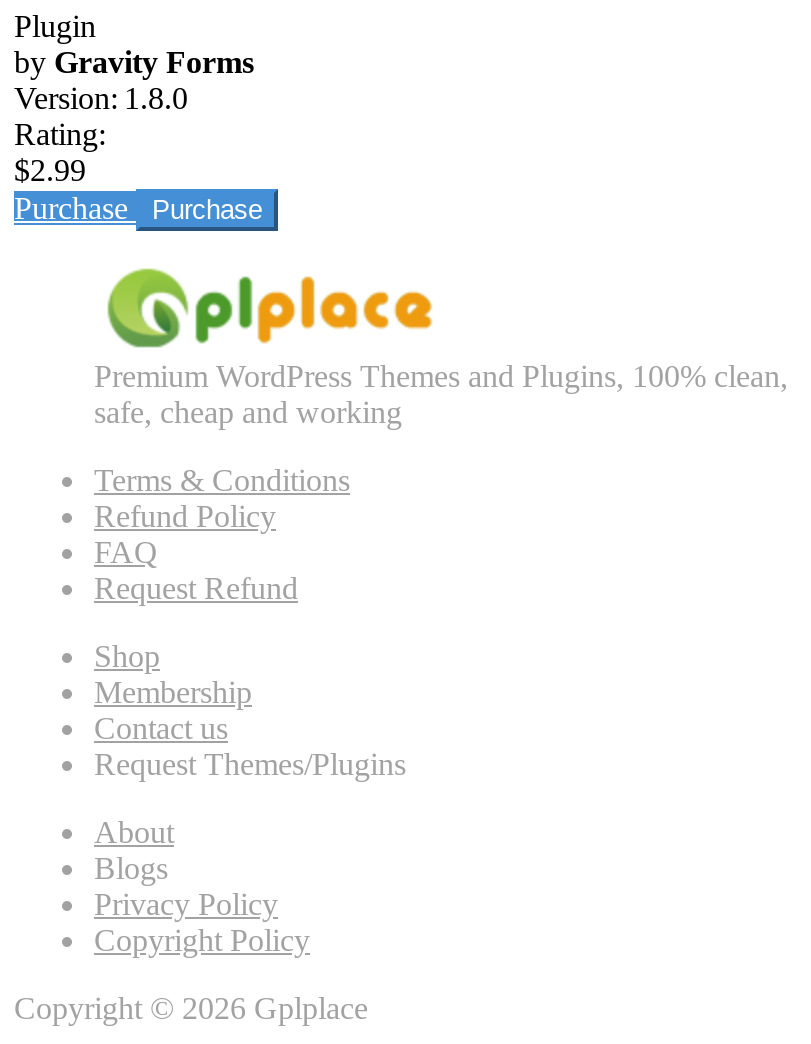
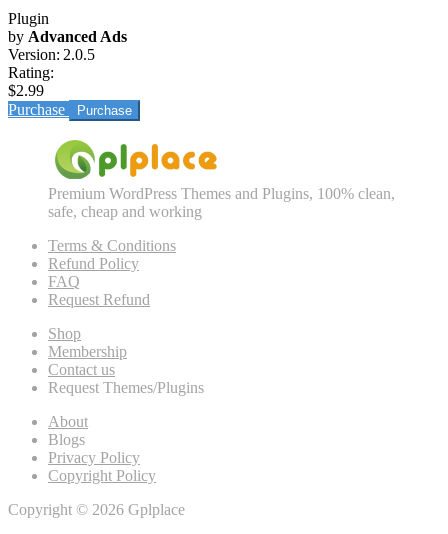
[14,45,254,79] by Gravity Forms -> [8,28,127,45] by Advanced Ads
[14,81,188,115] Version: 1.8.0 -> [8,46,95,63] Version: 2.0.5

